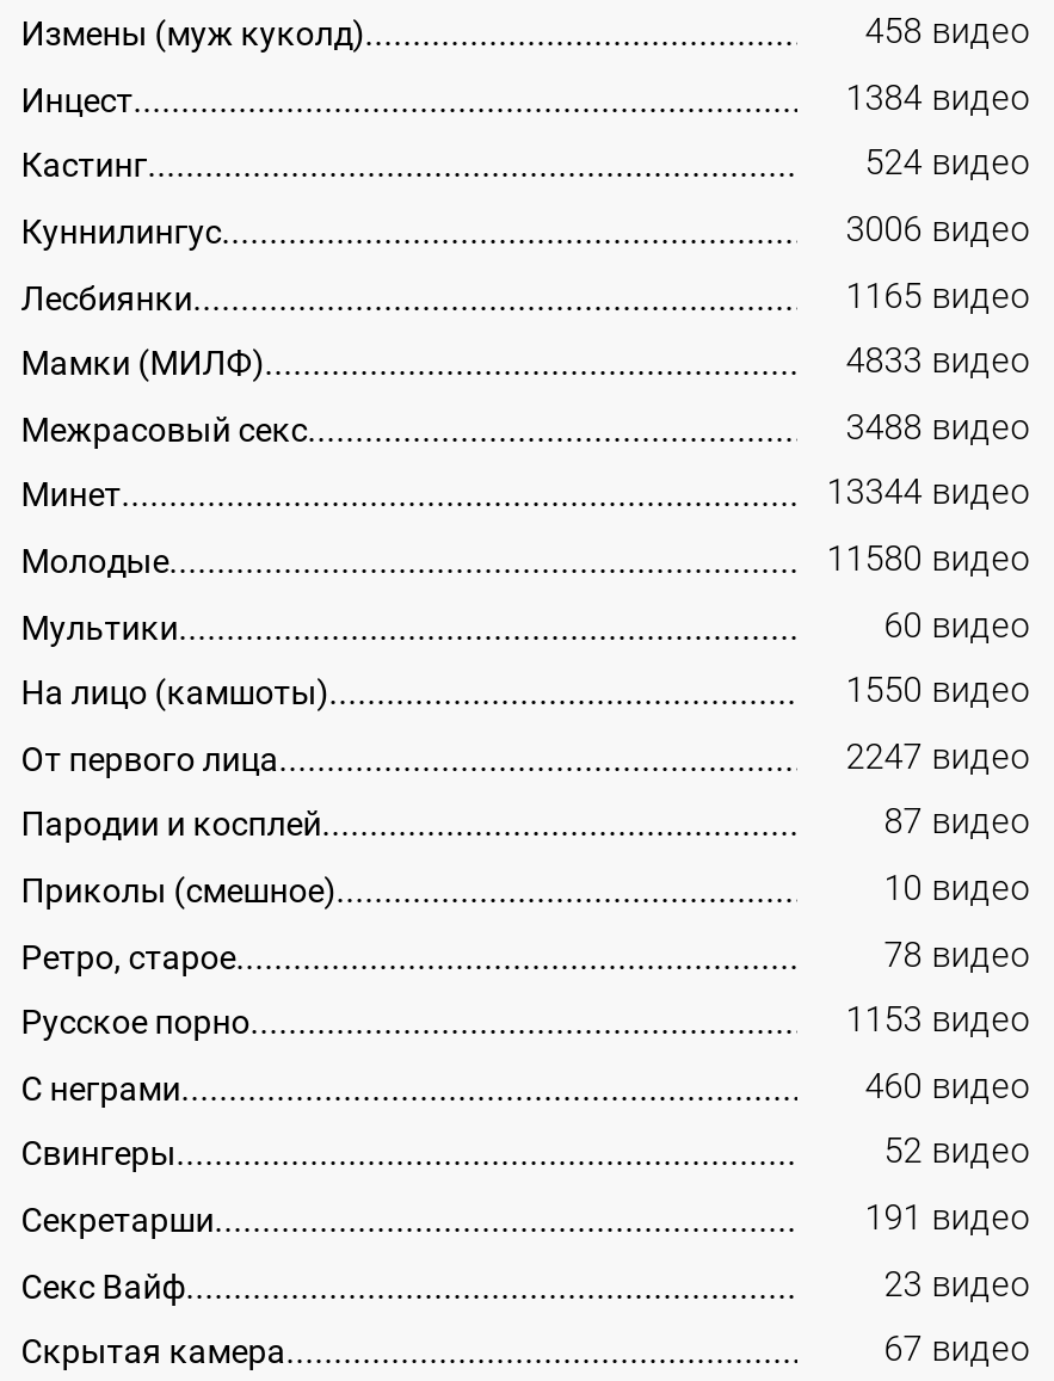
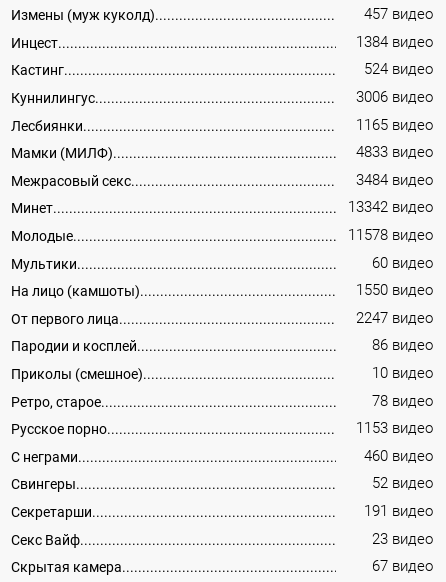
[865,12,1030,53] 458 видео -> [364,6,433,23] 457 видео
[846,408,1030,448] 3488 видео -> [356,172,433,189] 3484 видео
[827,474,1030,514] 13344 видео -> [348,199,433,216] 13342 видео
[827,540,1030,580] 11580 видео -> [348,227,433,244] 11578 видео
[884,803,1030,844] 87 видео -> [372,337,433,354] 86 видео

